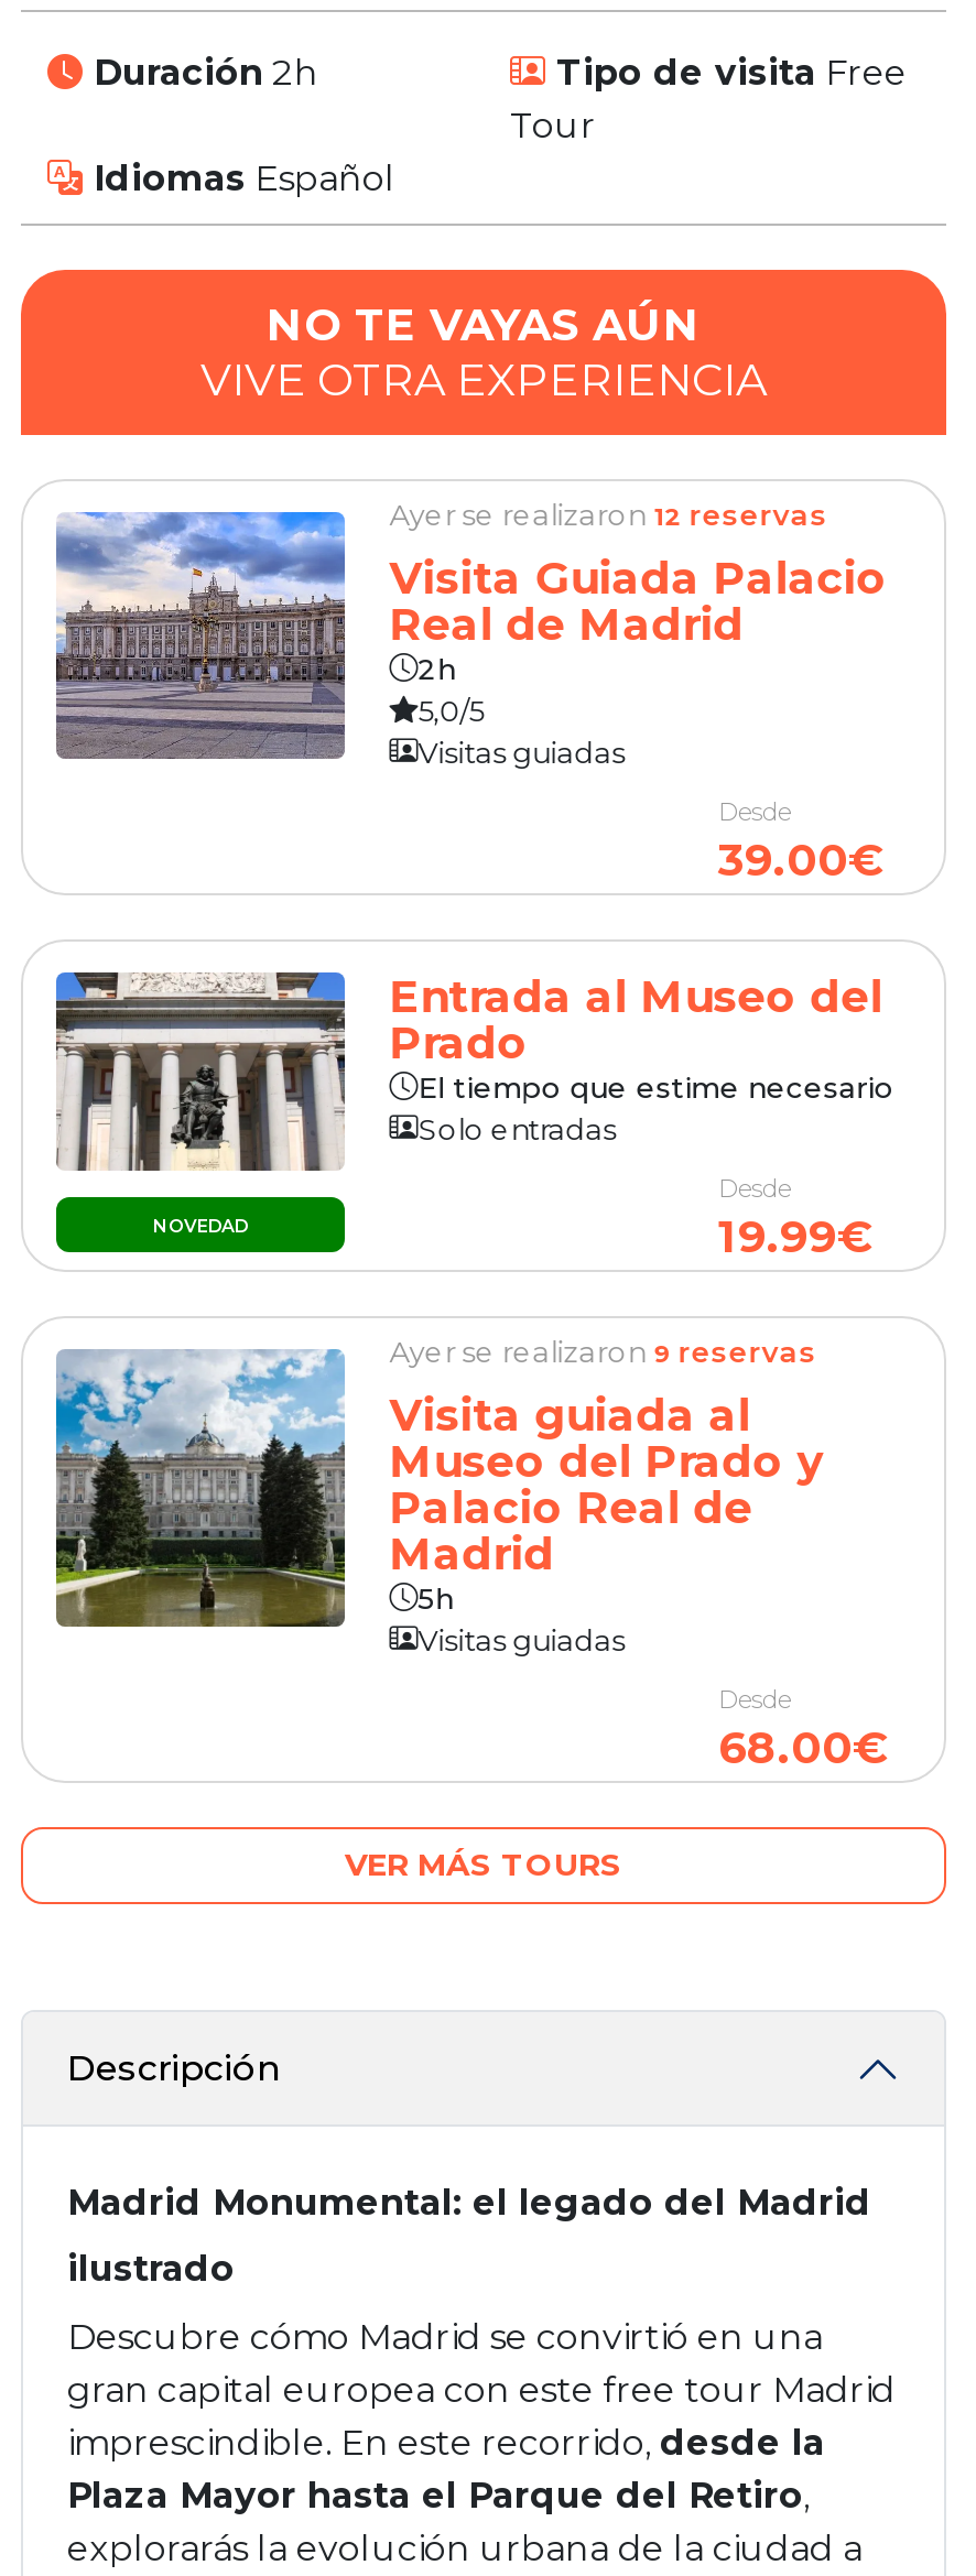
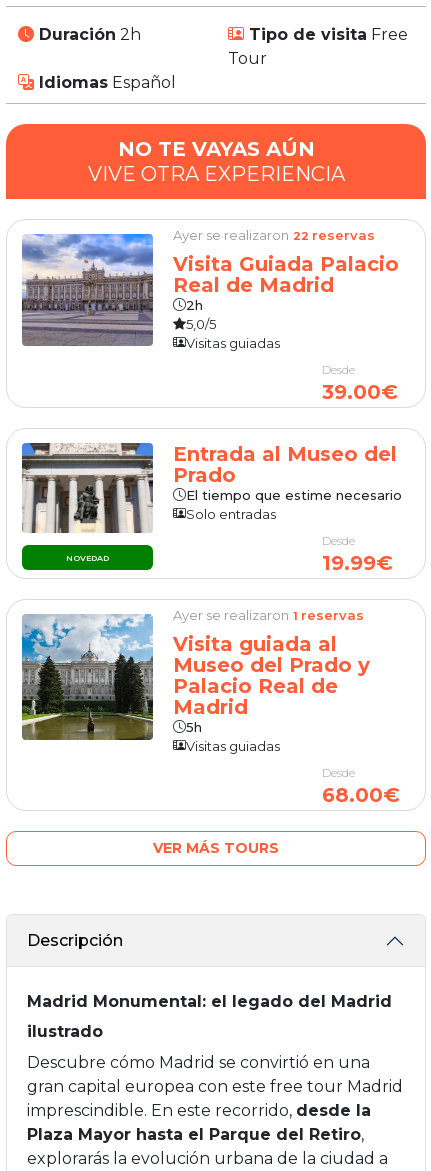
[390,496,828,531] Ayer se realizaron 12 reservas -> [173,227,375,243] Ayer se realizaron 22 reservas
[390,1333,817,1368] Ayer se realizaron 9 reservas -> [173,607,364,623] Ayer se realizaron 1 reservas

